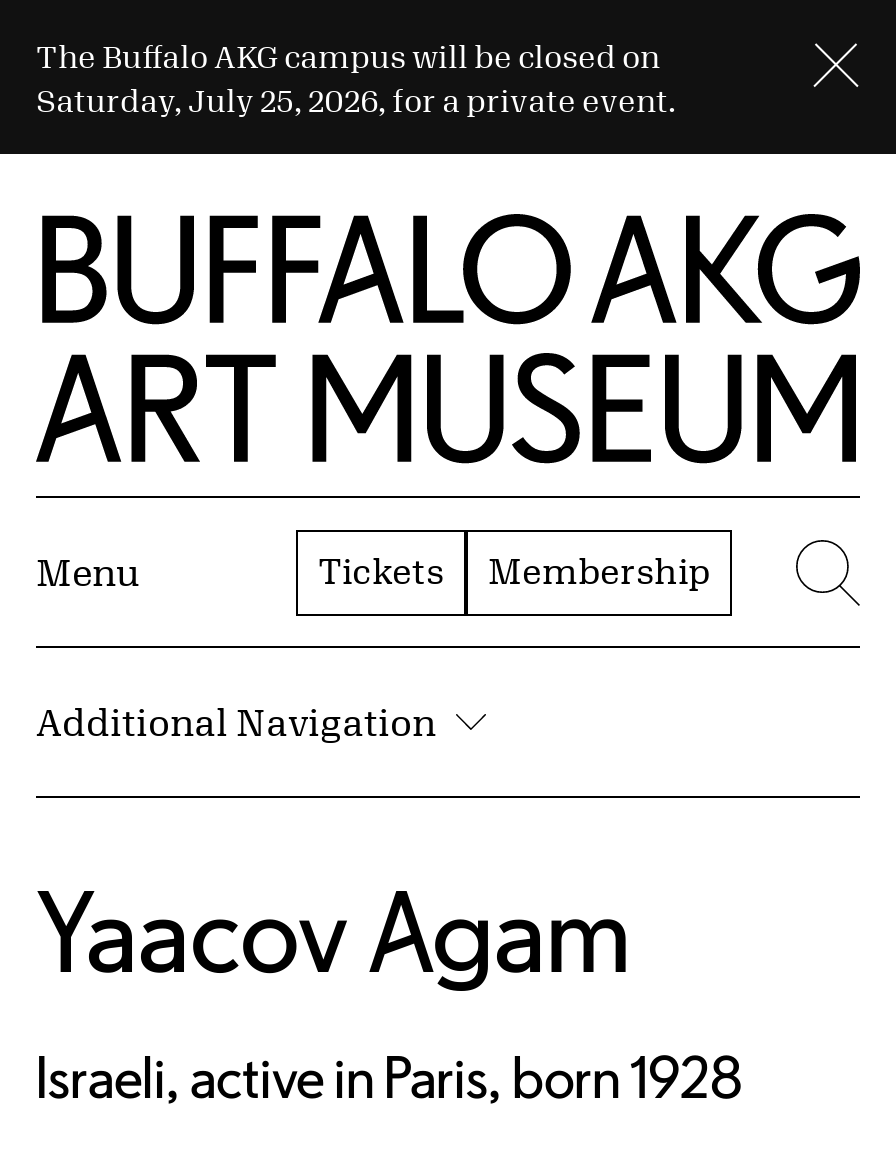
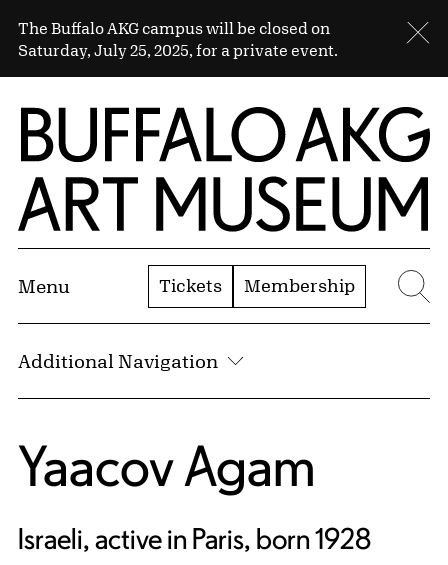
[36,82,676,118] Saturday, July 25, 2026, for a private event. -> [18,41,338,59] Saturday, July 25, 2025, for a private event.

